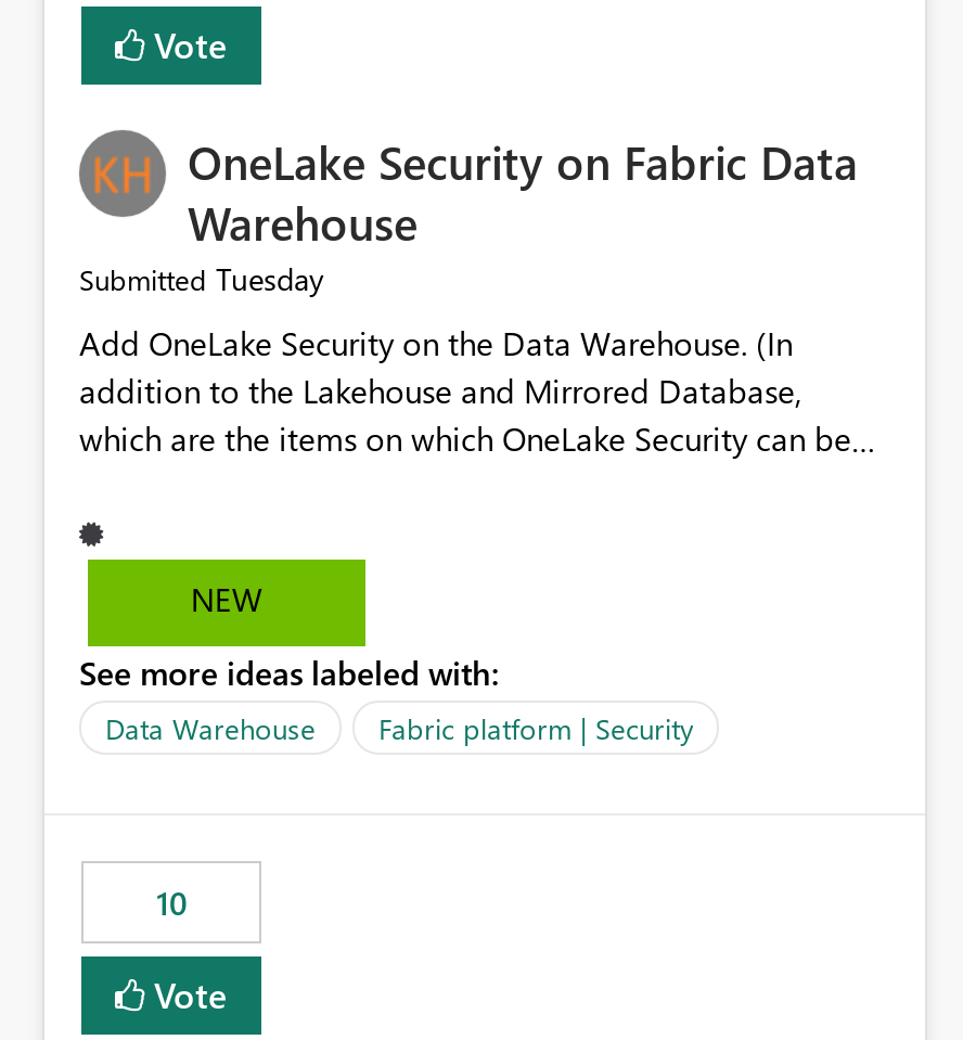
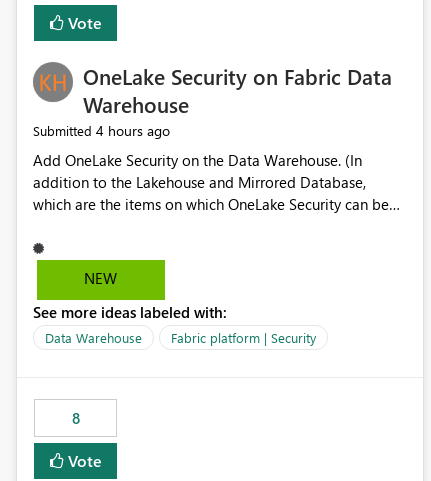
[79,259,324,300] Submitted Tuesday -> [33,121,170,140] Submitted 4 hours ago
[156,881,187,925] 10 -> [71,408,79,428] 8

